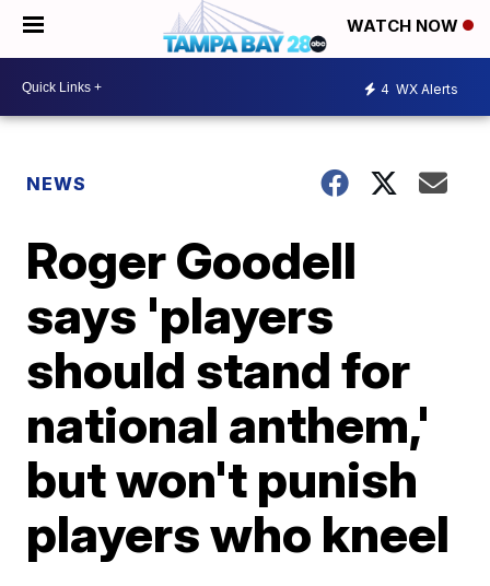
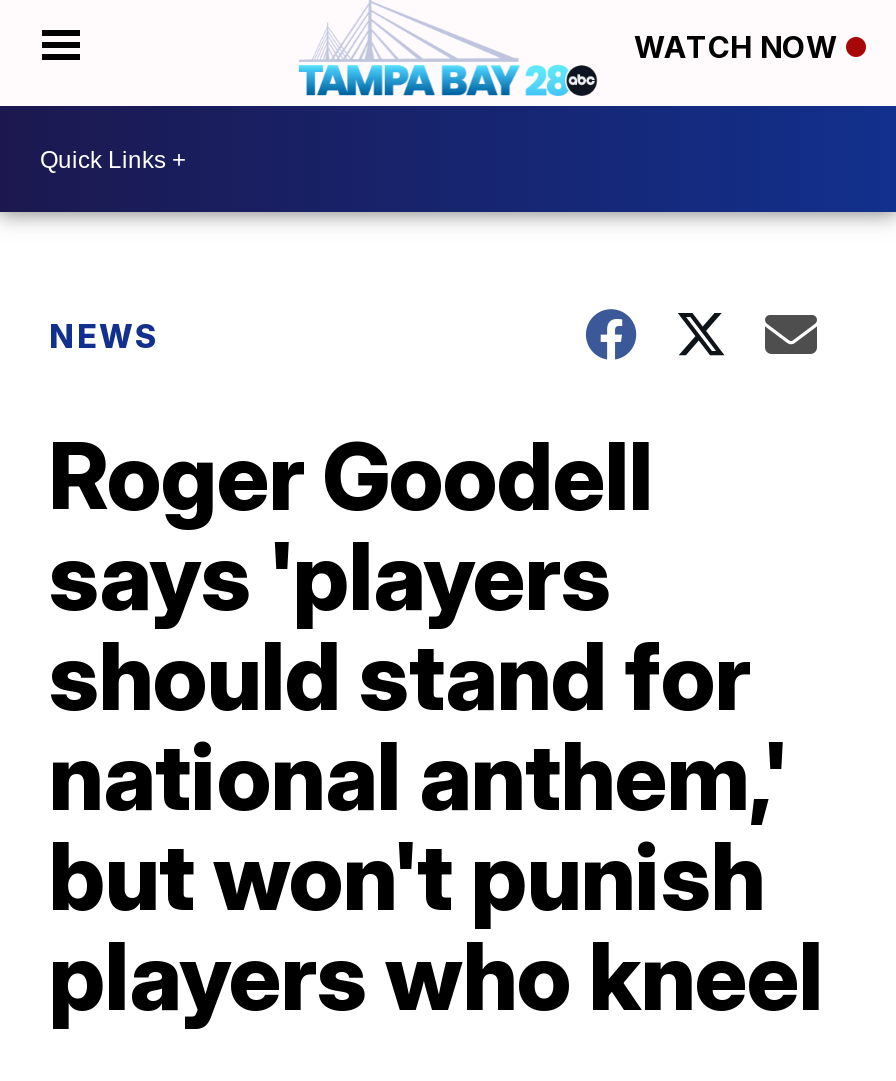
[381,80,458,97] 4 WX Alerts -> none

